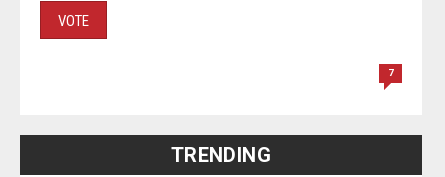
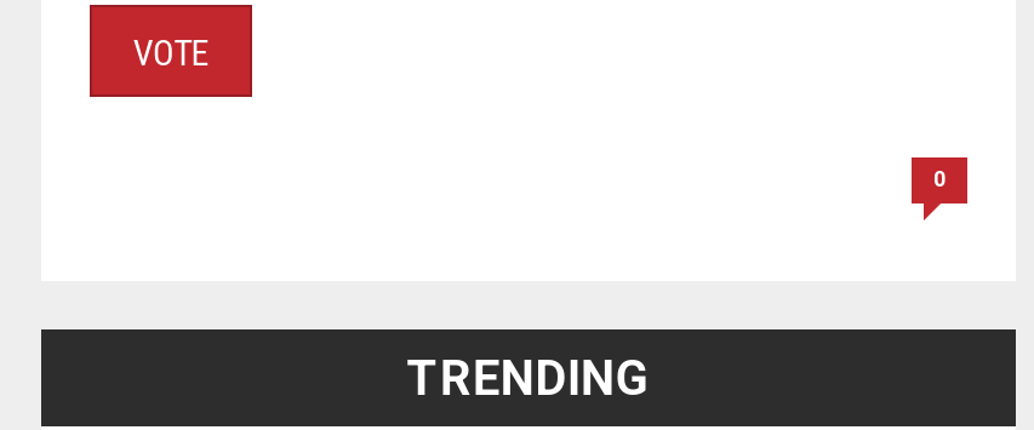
[388,67,393,80] 7 -> [933,164,946,195] 0

